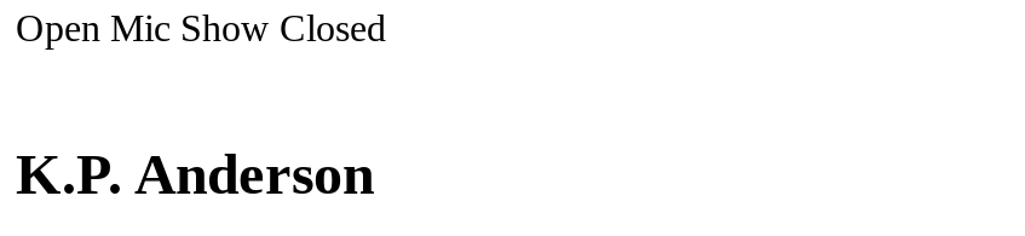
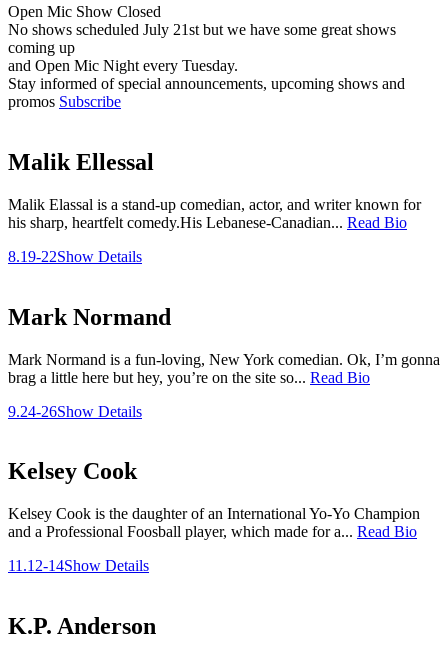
none -> [8,21,440,574] No shows scheduled July 21st but we have some great shows | coming up | and Open Mic Night every Tuesday. | Stay informed of special announcements, upcoming shows and | promos Subscribe | Malik Ellessal | Malik Elassal is a stand-up comedian, actor, and writer known for | his sharp, heartfelt comedy.His Lebanese-Canadian... Read Bio | 8.19-22Show Details | Mark Normand | Mark Normand is a fun-loving, New York comedian. Ok, I’m gonna | brag a little here but hey, you’re on the site so... Read Bio | 9.24-26Show Details | Kelsey Cook | Kelsey Cook is the daughter of an International Yo-Yo Champion | and a Professional Foosball player, which made for a... Read Bio | 11.12-14Show Details

